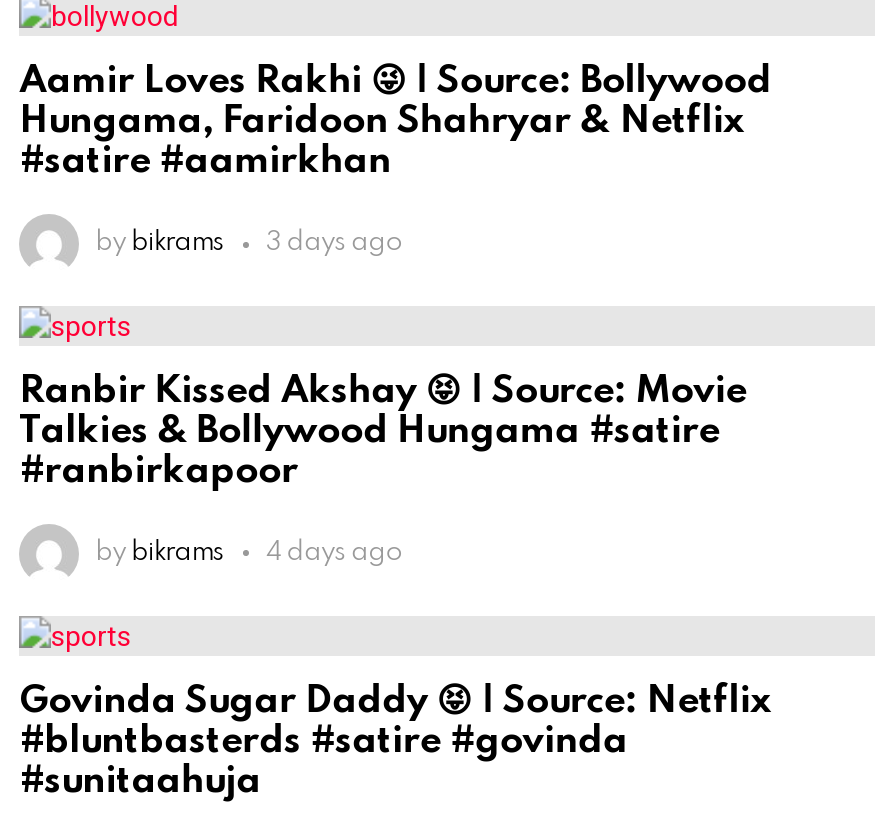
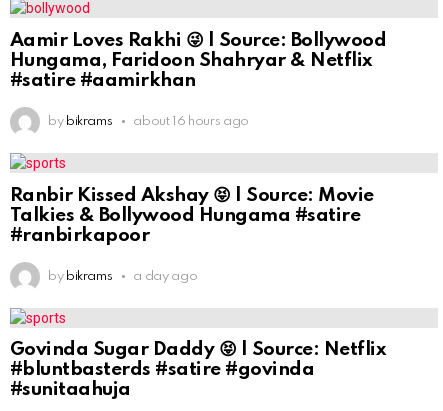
[266,230,403,256] 3 days ago -> [133,115,249,128] about 16 hours ago
[266,539,403,565] 4 days ago -> [133,270,197,283] a day ago

